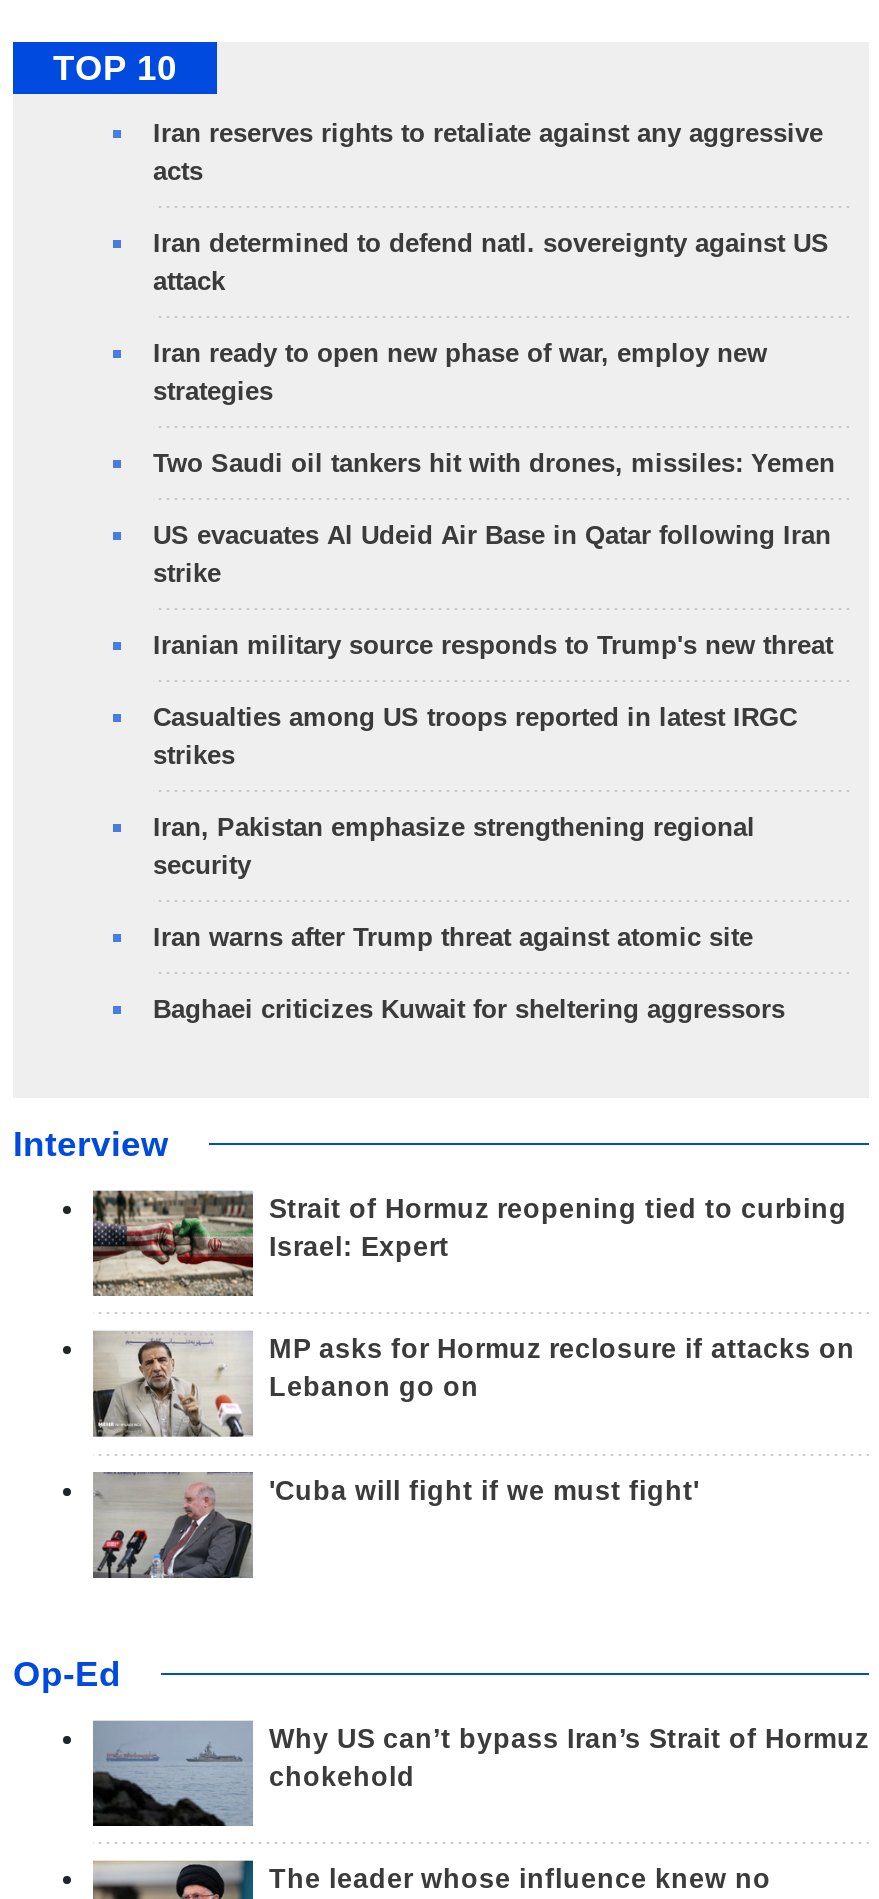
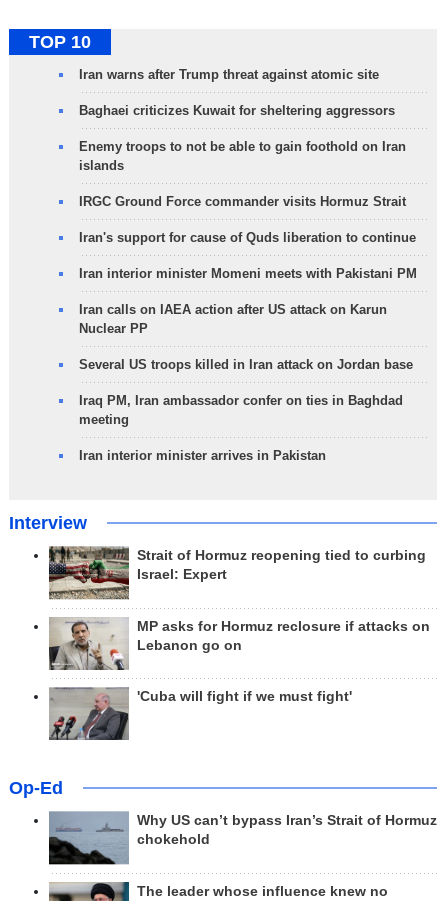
[153,118,835,880] Iran reserves rights to retaliate against any aggressive | acts | Iran determined to defend natl. sovereignty against US | attack | Iran ready to open new phase of war, employ new | strategies | Two Saudi oil tankers hit with drones, missiles: Yemen | US evacuates Al Udeid Air Base in Qatar following Iran | strike | Iranian military source responds to Trump's new threat | Casualties among US troops reported in latest IRGC | strikes | Iran, Pakistan emphasize strengthening regional | security -> none
moved [153,922,785,1024] -> [79,67,395,118]: Iran warns after Trump threat against atomic site | Baghaei criticizes Kuwait for sheltering aggressors
none -> [79,139,417,463] Enemy troops to not be able to gain foothold on Iran | islands | IRGC Ground Force commander visits Hormuz Strait | Iran's support for cause of Quds liberation to continue | Iran interior minister Momeni meets with Pakistani PM | Iran calls on IAEA action after US attack on Karun | Nuclear PP | Several US troops killed in Iran attack on Jordan base | Iraq PM, Iran ambassador confer on ties in Baghdad | meeting | Iran interior minister arrives in Pakistan

